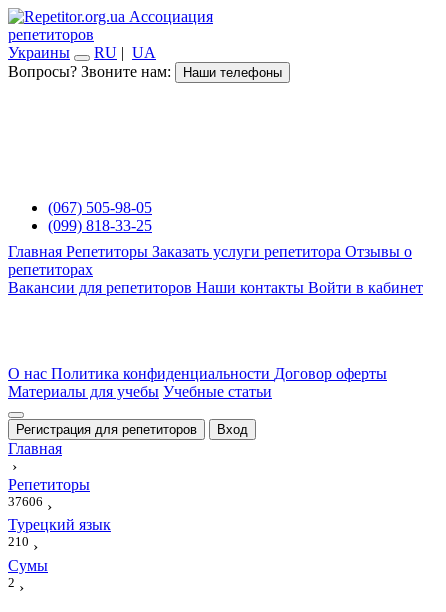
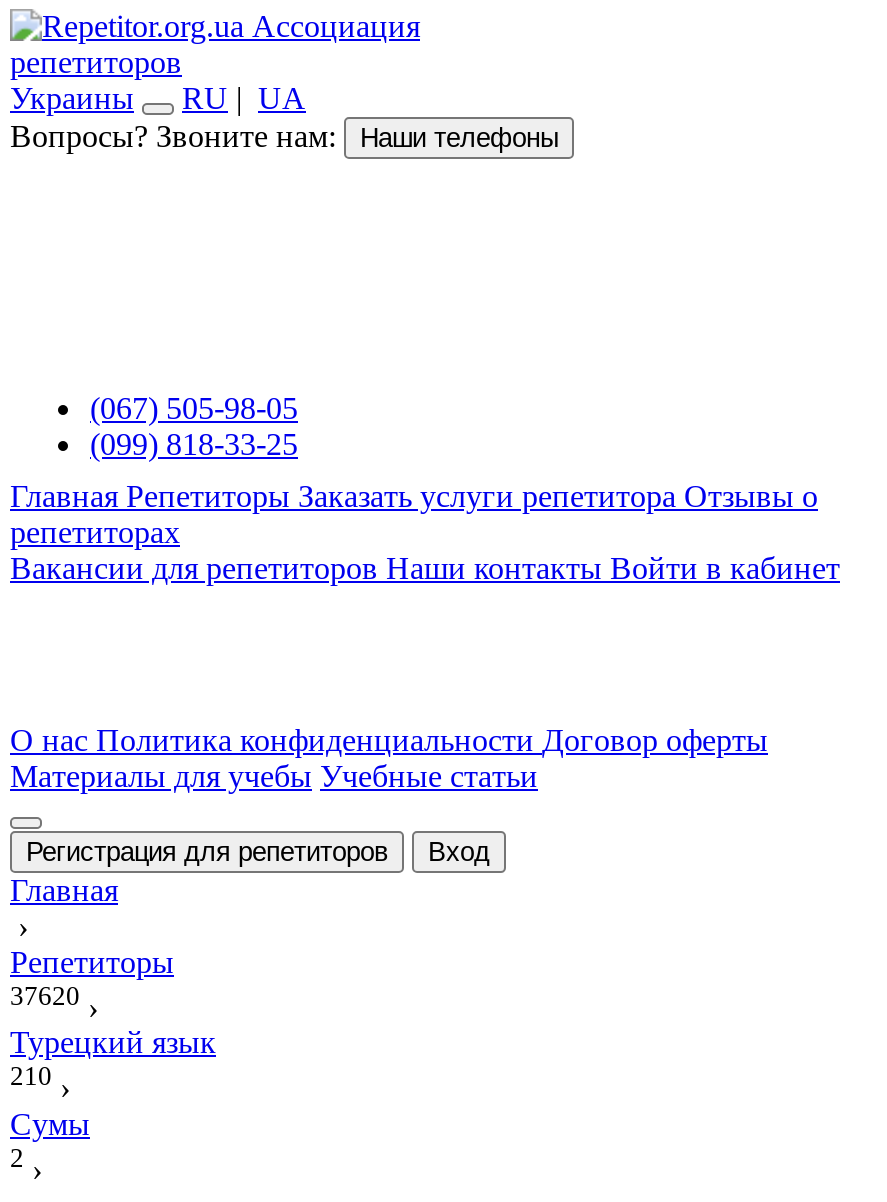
[8,494,56,515] 37606 › -> [10,981,106,1024] 37620 ›

